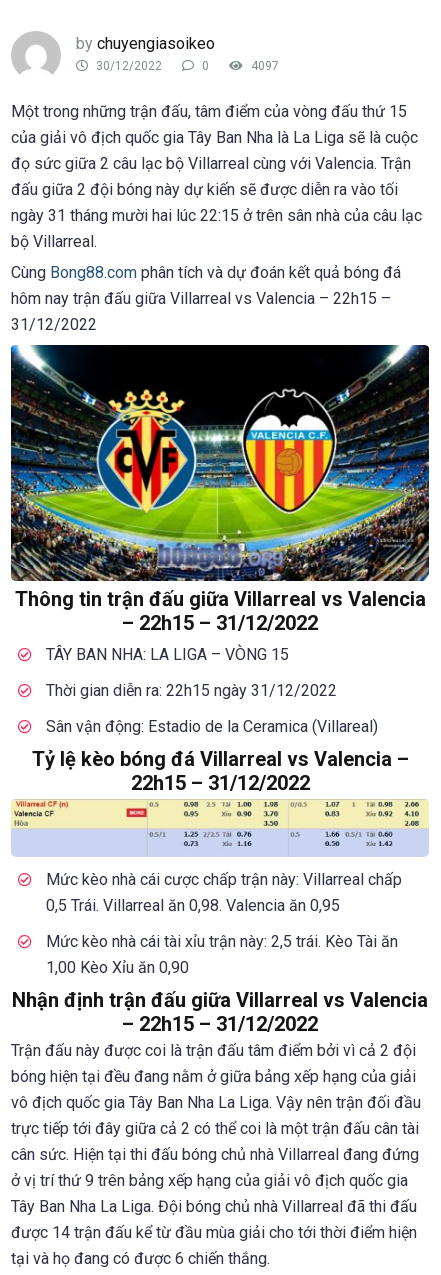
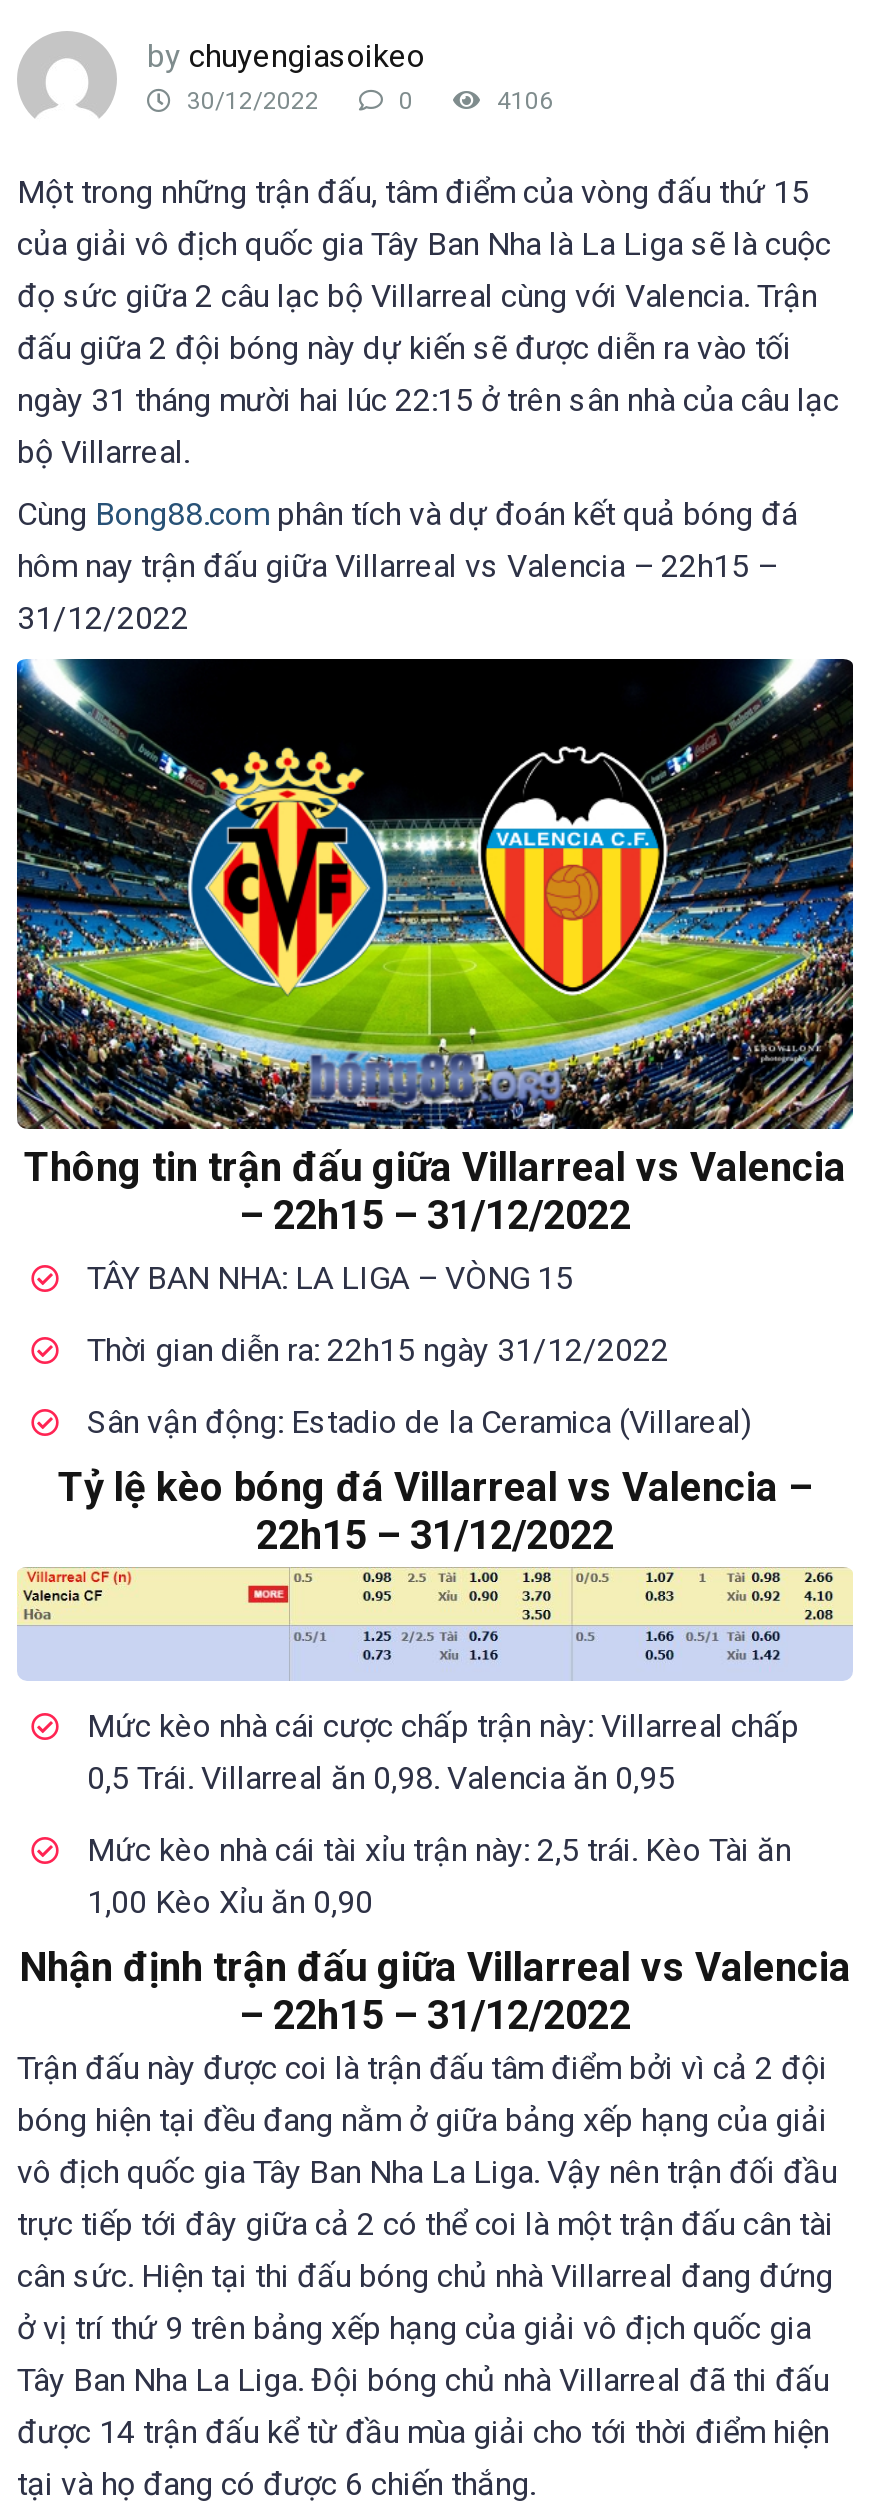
[248,59,279,73] 4097 -> [491,87,553,115] 4106

